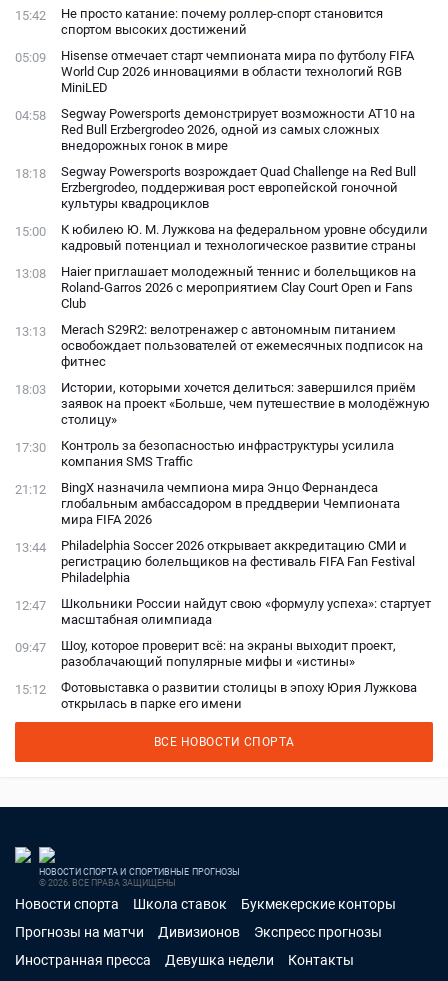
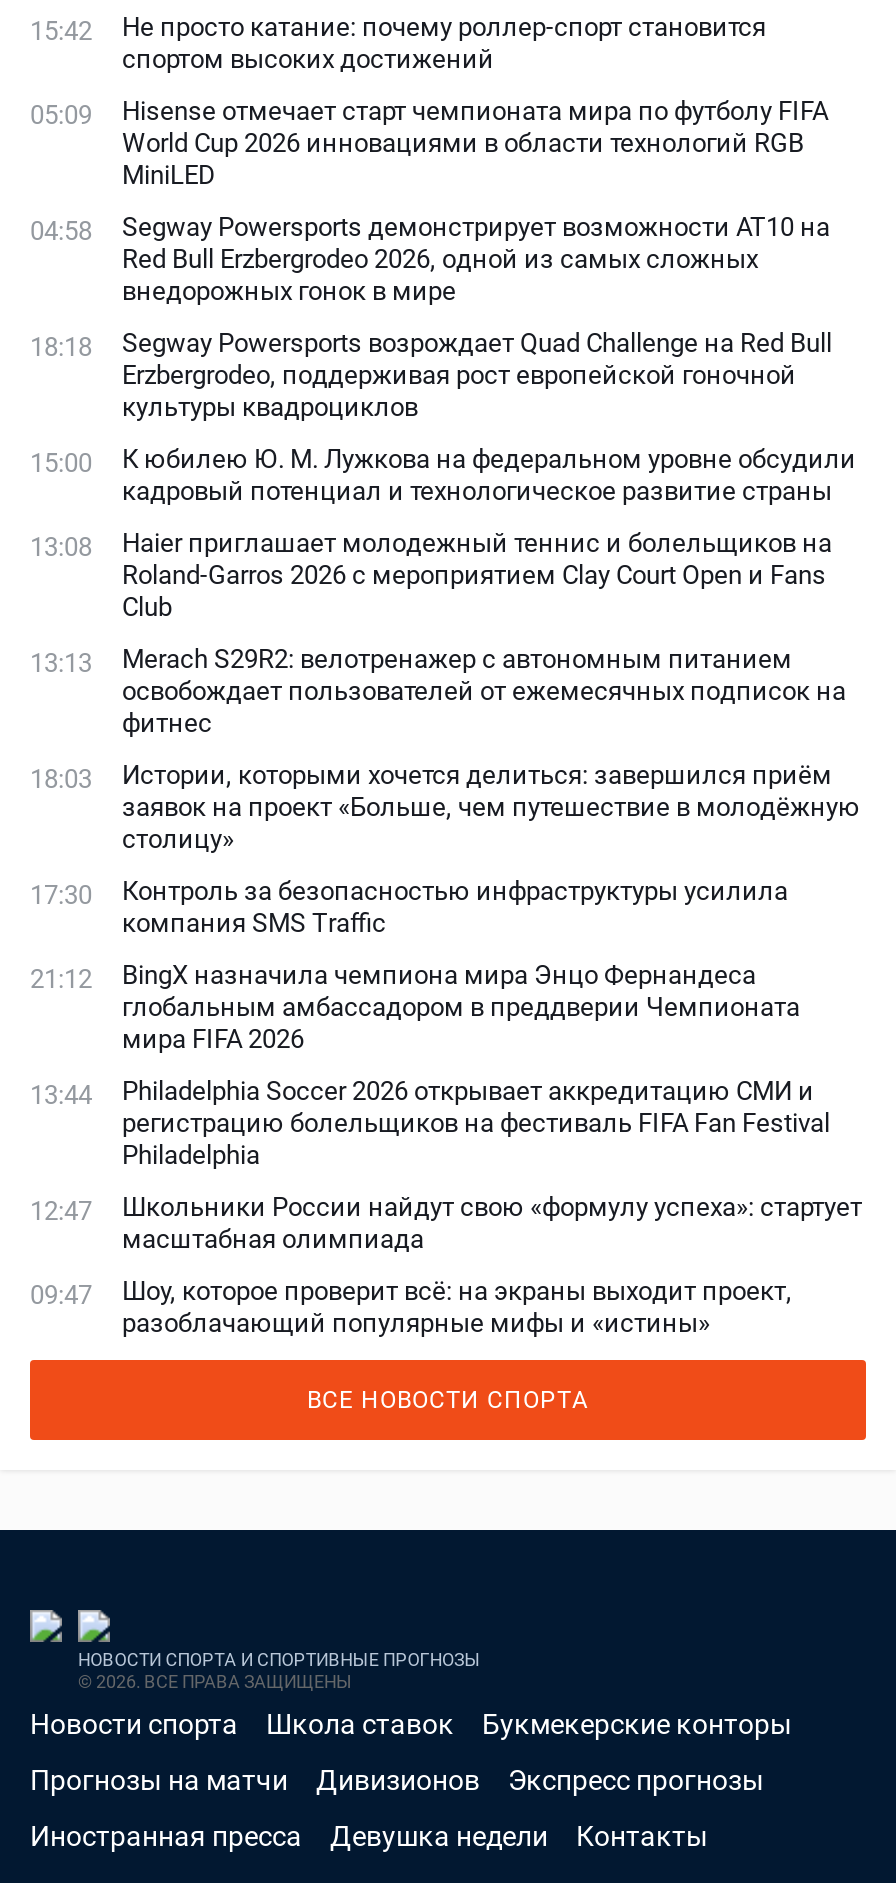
[15,680,417,711] 15:12 | Фотовыставка о развитии столицы в эпоху Юрия Лужкова | открылась в парке его имени -> none

